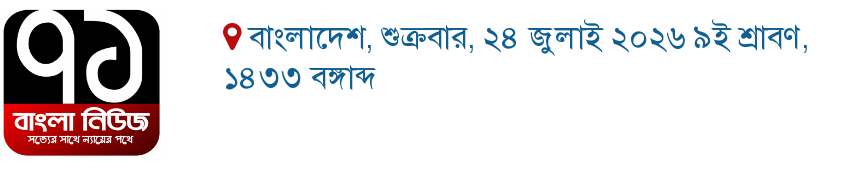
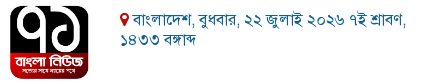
[241,18,809,58] বাংলাদেশ, শুক্রবার, ২৪ জুলাই ২০২৬ ৯ই শ্রাবণ, -> [129,10,406,30] বাংলাদেশ, বুধবার, ২২ জুলাই ২০২৬ ৭ই শ্রাবণ,

